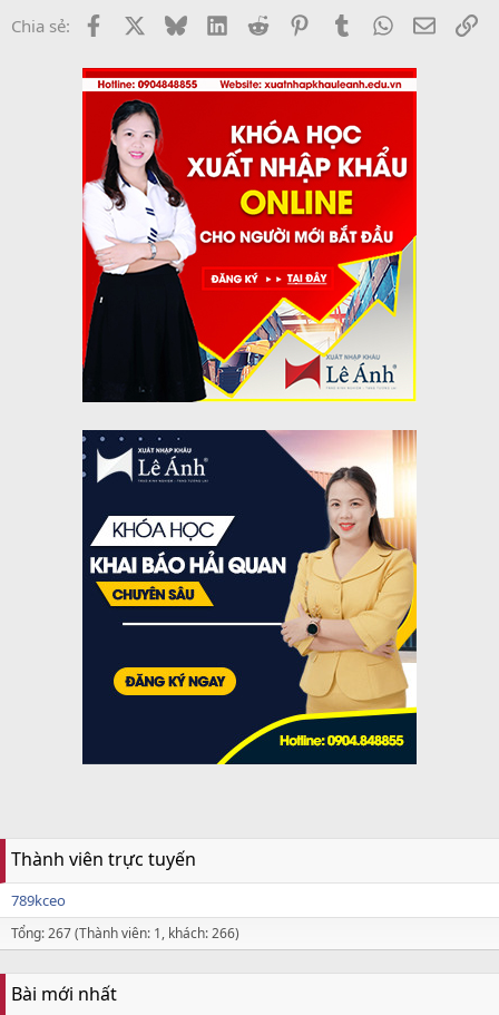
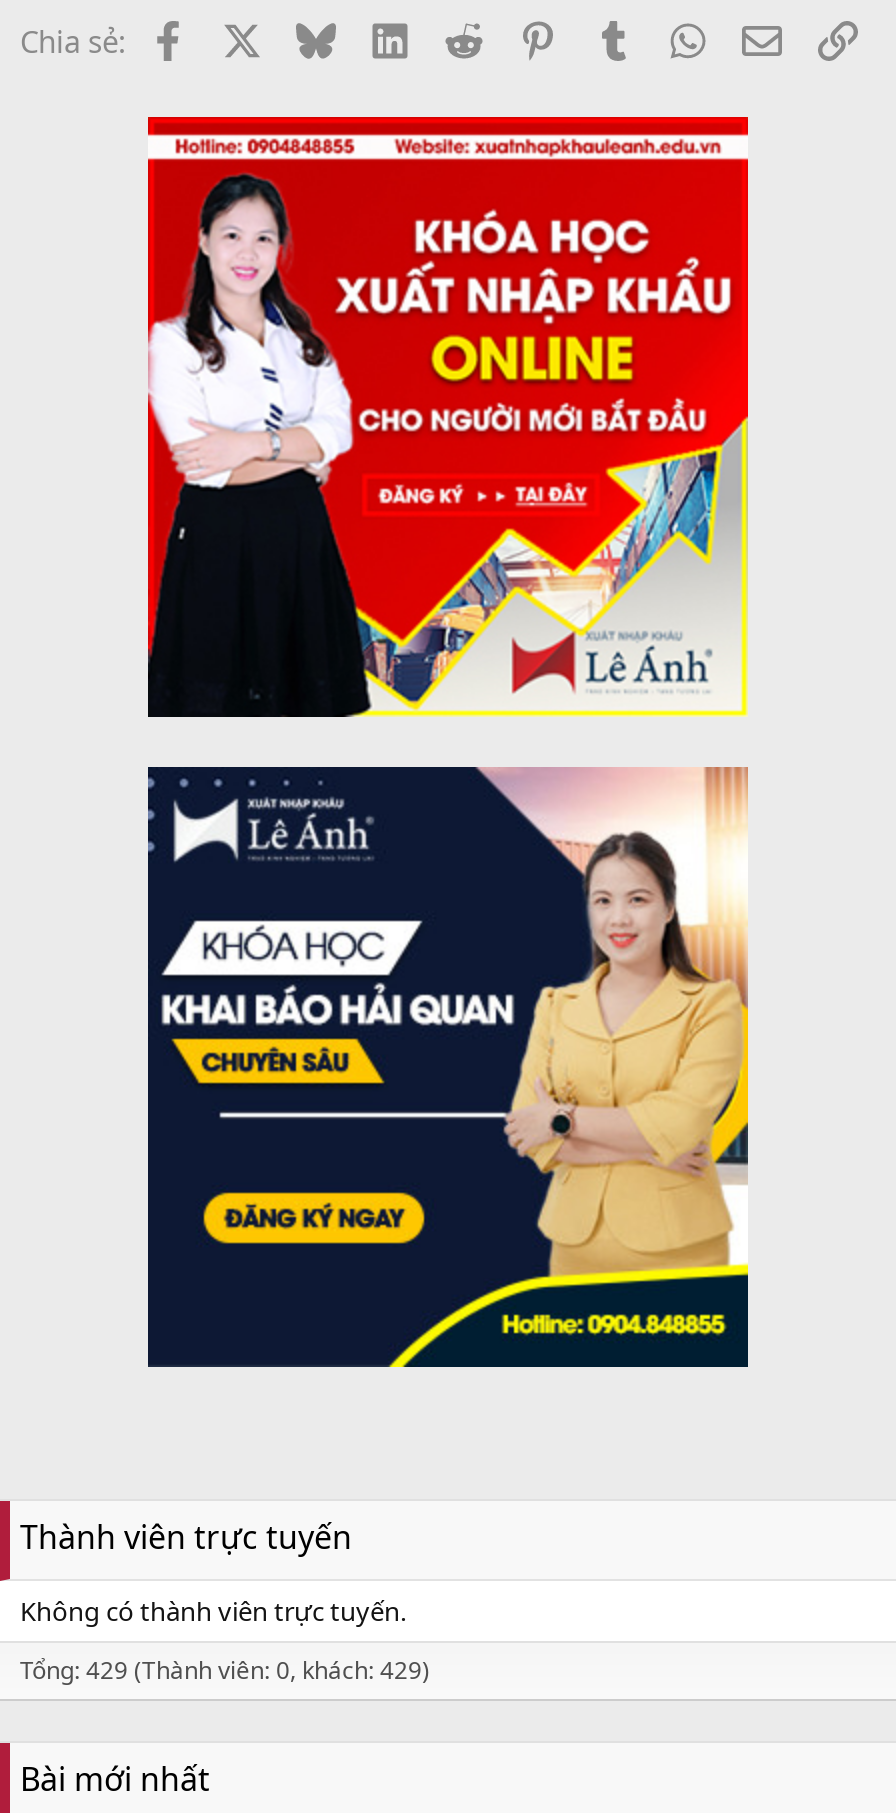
[11,890,66,910] 789kceo -> [20,1592,406,1628] Không có thành viên trực tuyến.
[11,923,239,942] Tổng: 267 (Thành viên: 1, khách: 266) -> [20,1652,430,1686] Tổng: 429 (Thành viên: 0, khách: 429)

